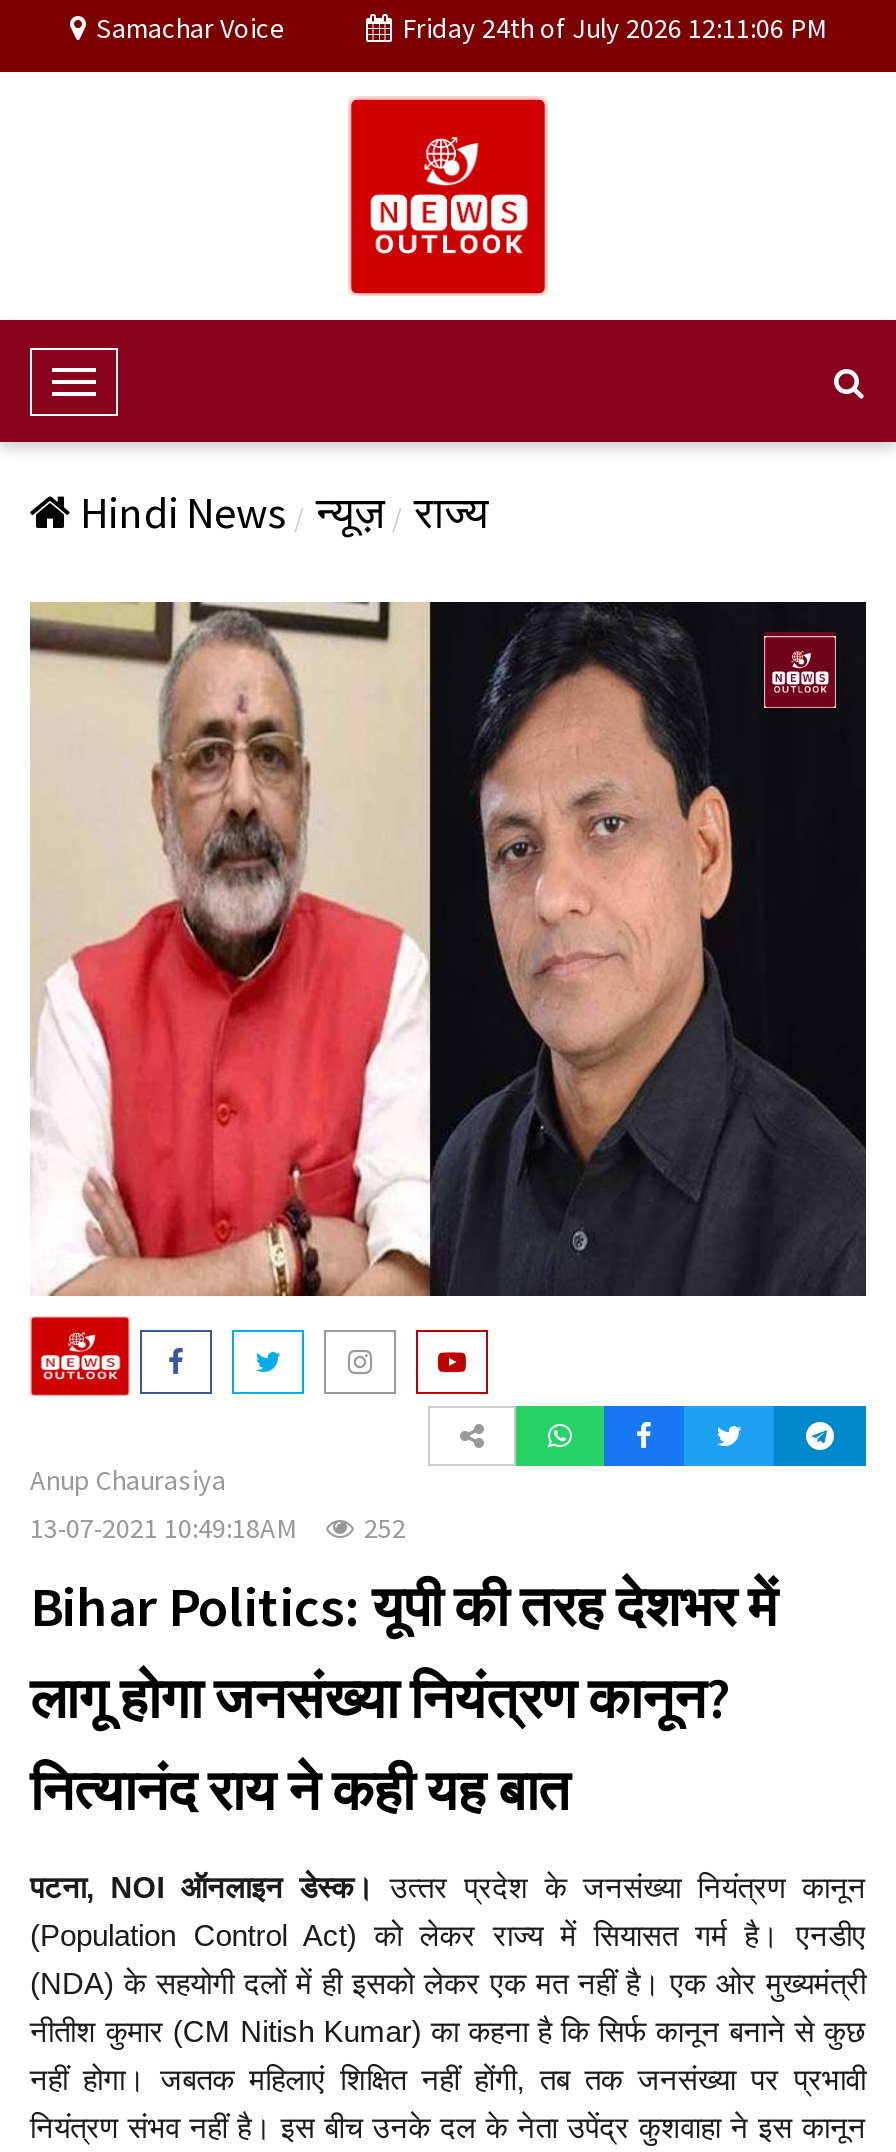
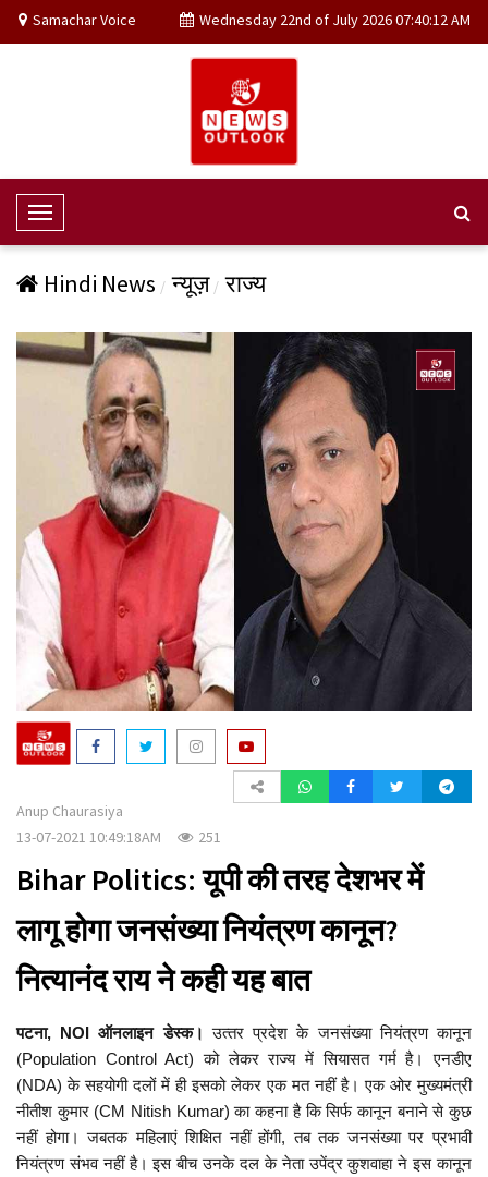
[402,10,826,46] Friday 24th of July 2026 12:11:06 PM -> [199,10,470,29] Wednesday 22nd of July 2026 07:40:12 AM
[30,1510,406,1546] 13-07-2021 10:49:18AM 252 -> [16,827,221,847] 13-07-2021 10:49:18AM 251

